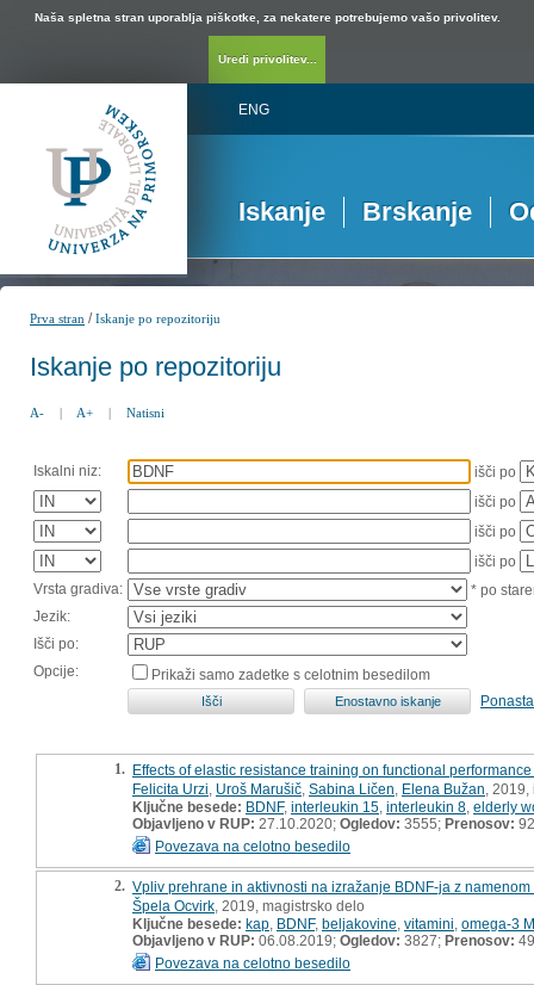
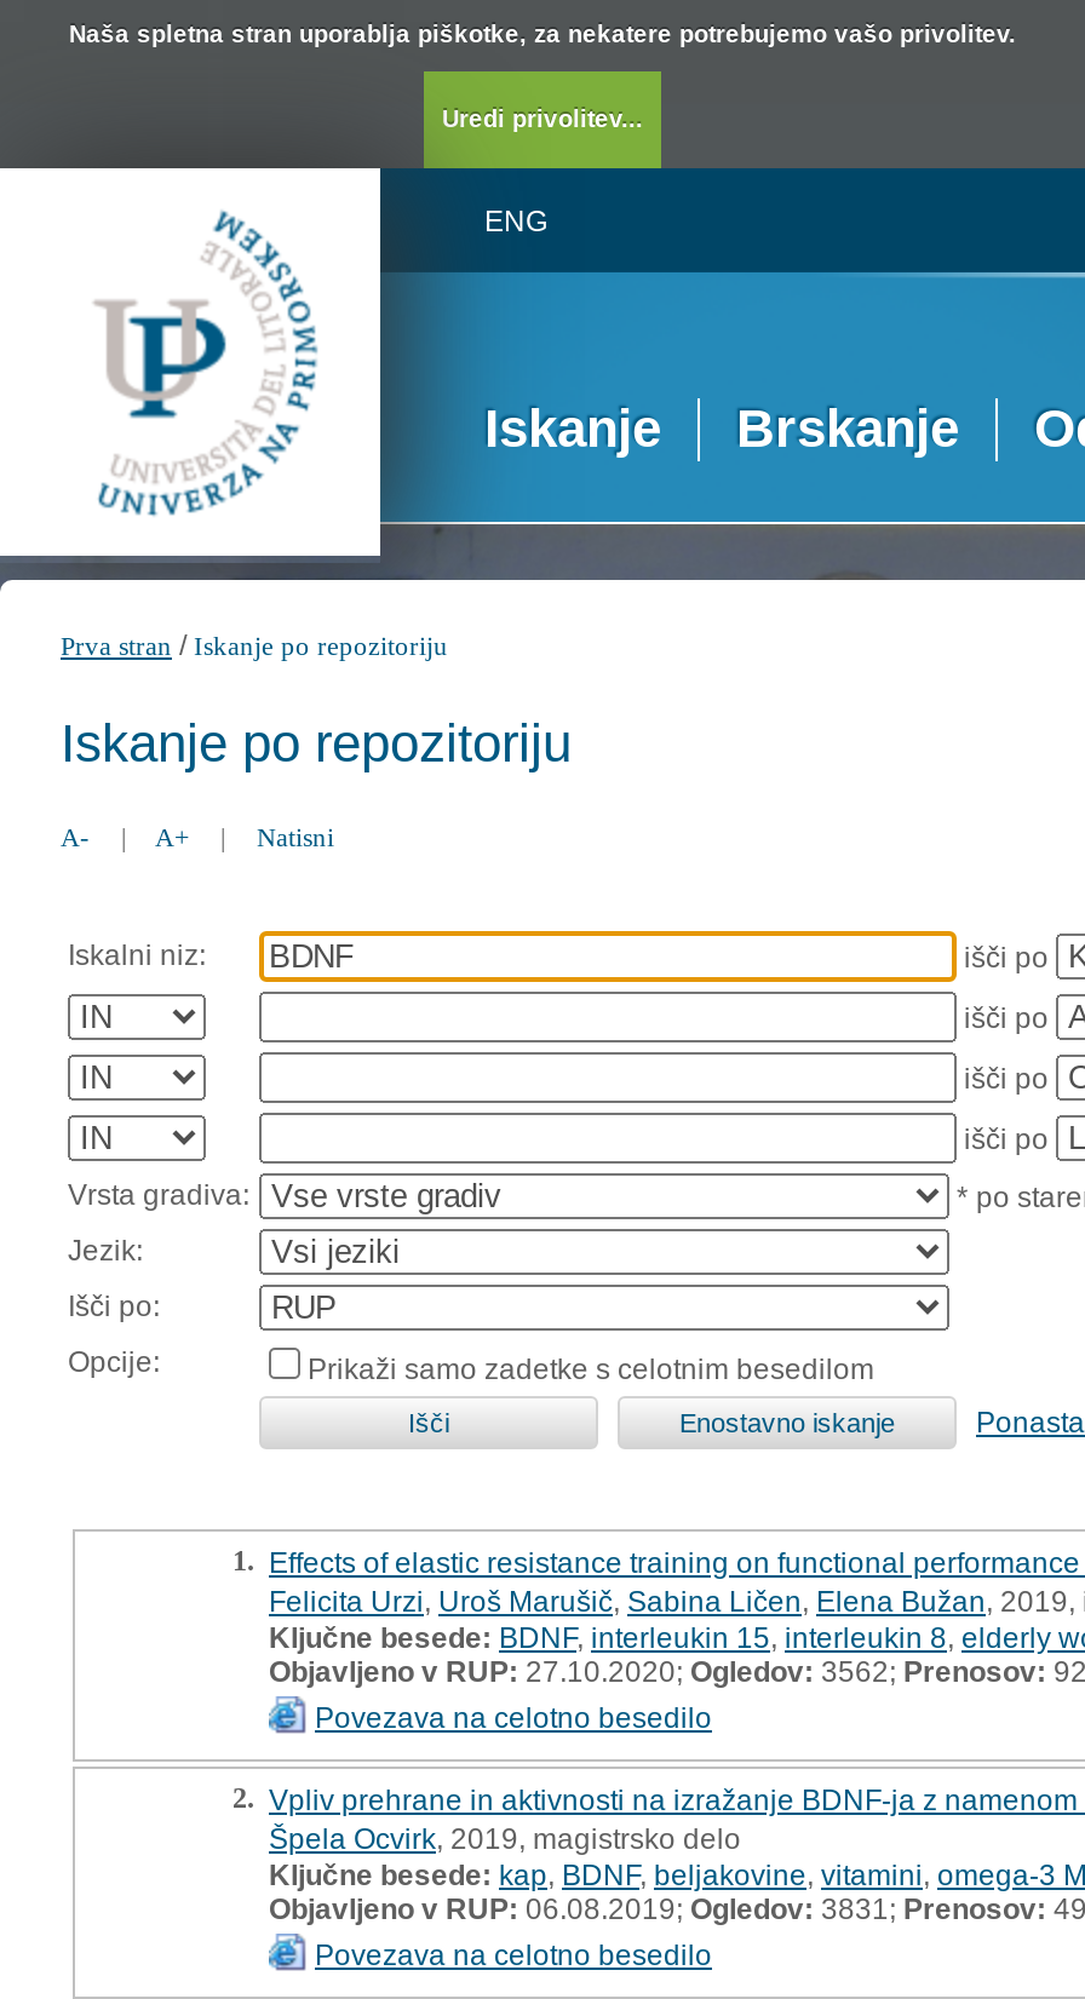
[132,815,534,832] Objavljeno v RUP:27.10.2020;Ogledov:3555;Prenosov:92 -> [269,1654,1085,1688] Objavljeno v RUP:27.10.2020;Ogledov:3562;Prenosov:92
[132,932,534,949] Objavljeno v RUP:06.08.2019;Ogledov: 3827;Prenosov:49 -> [269,1891,1085,1925] Objavljeno v RUP:06.08.2019;Ogledov: 3831;Prenosov:49

